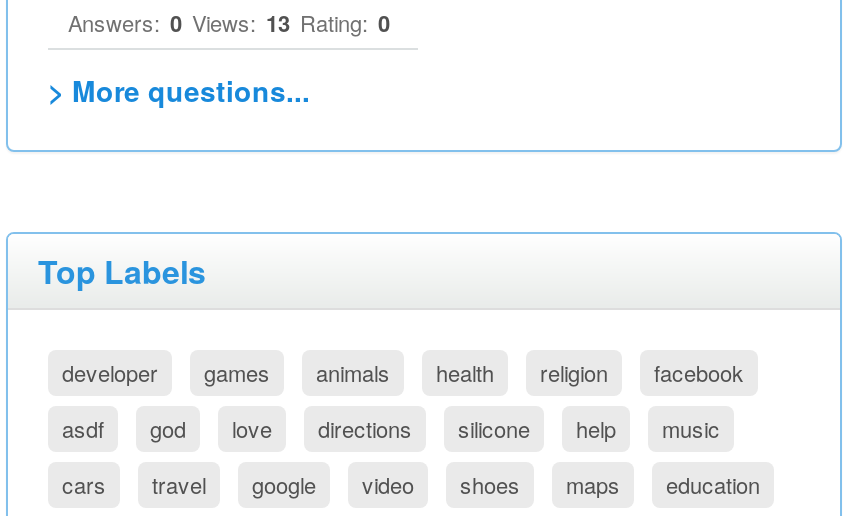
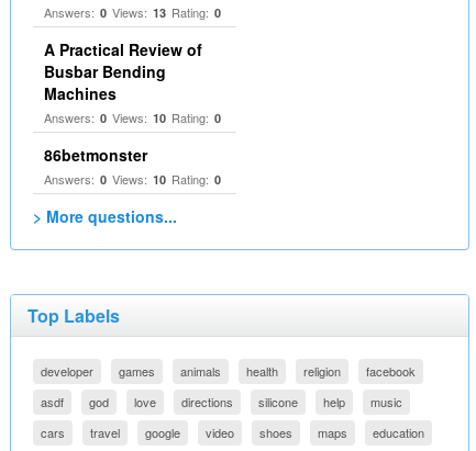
none -> [44,38,221,188] A Practical Review of | Busbar Bending | Machines | Answers: 0 Views: 10 Rating: 0 | 86betmonster | Answers: 0 Views: 10 Rating: 0

